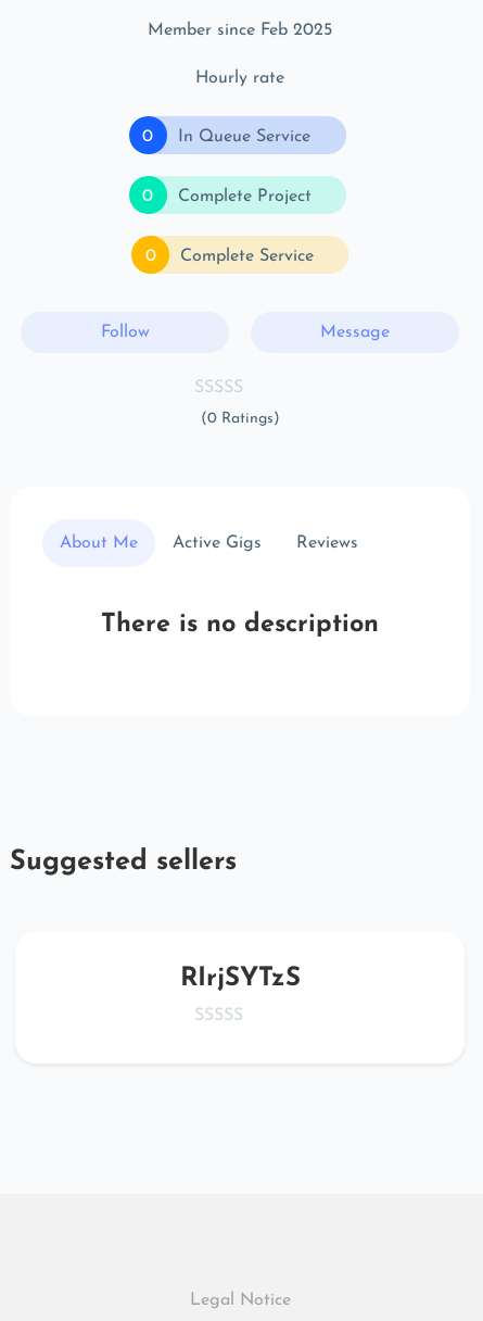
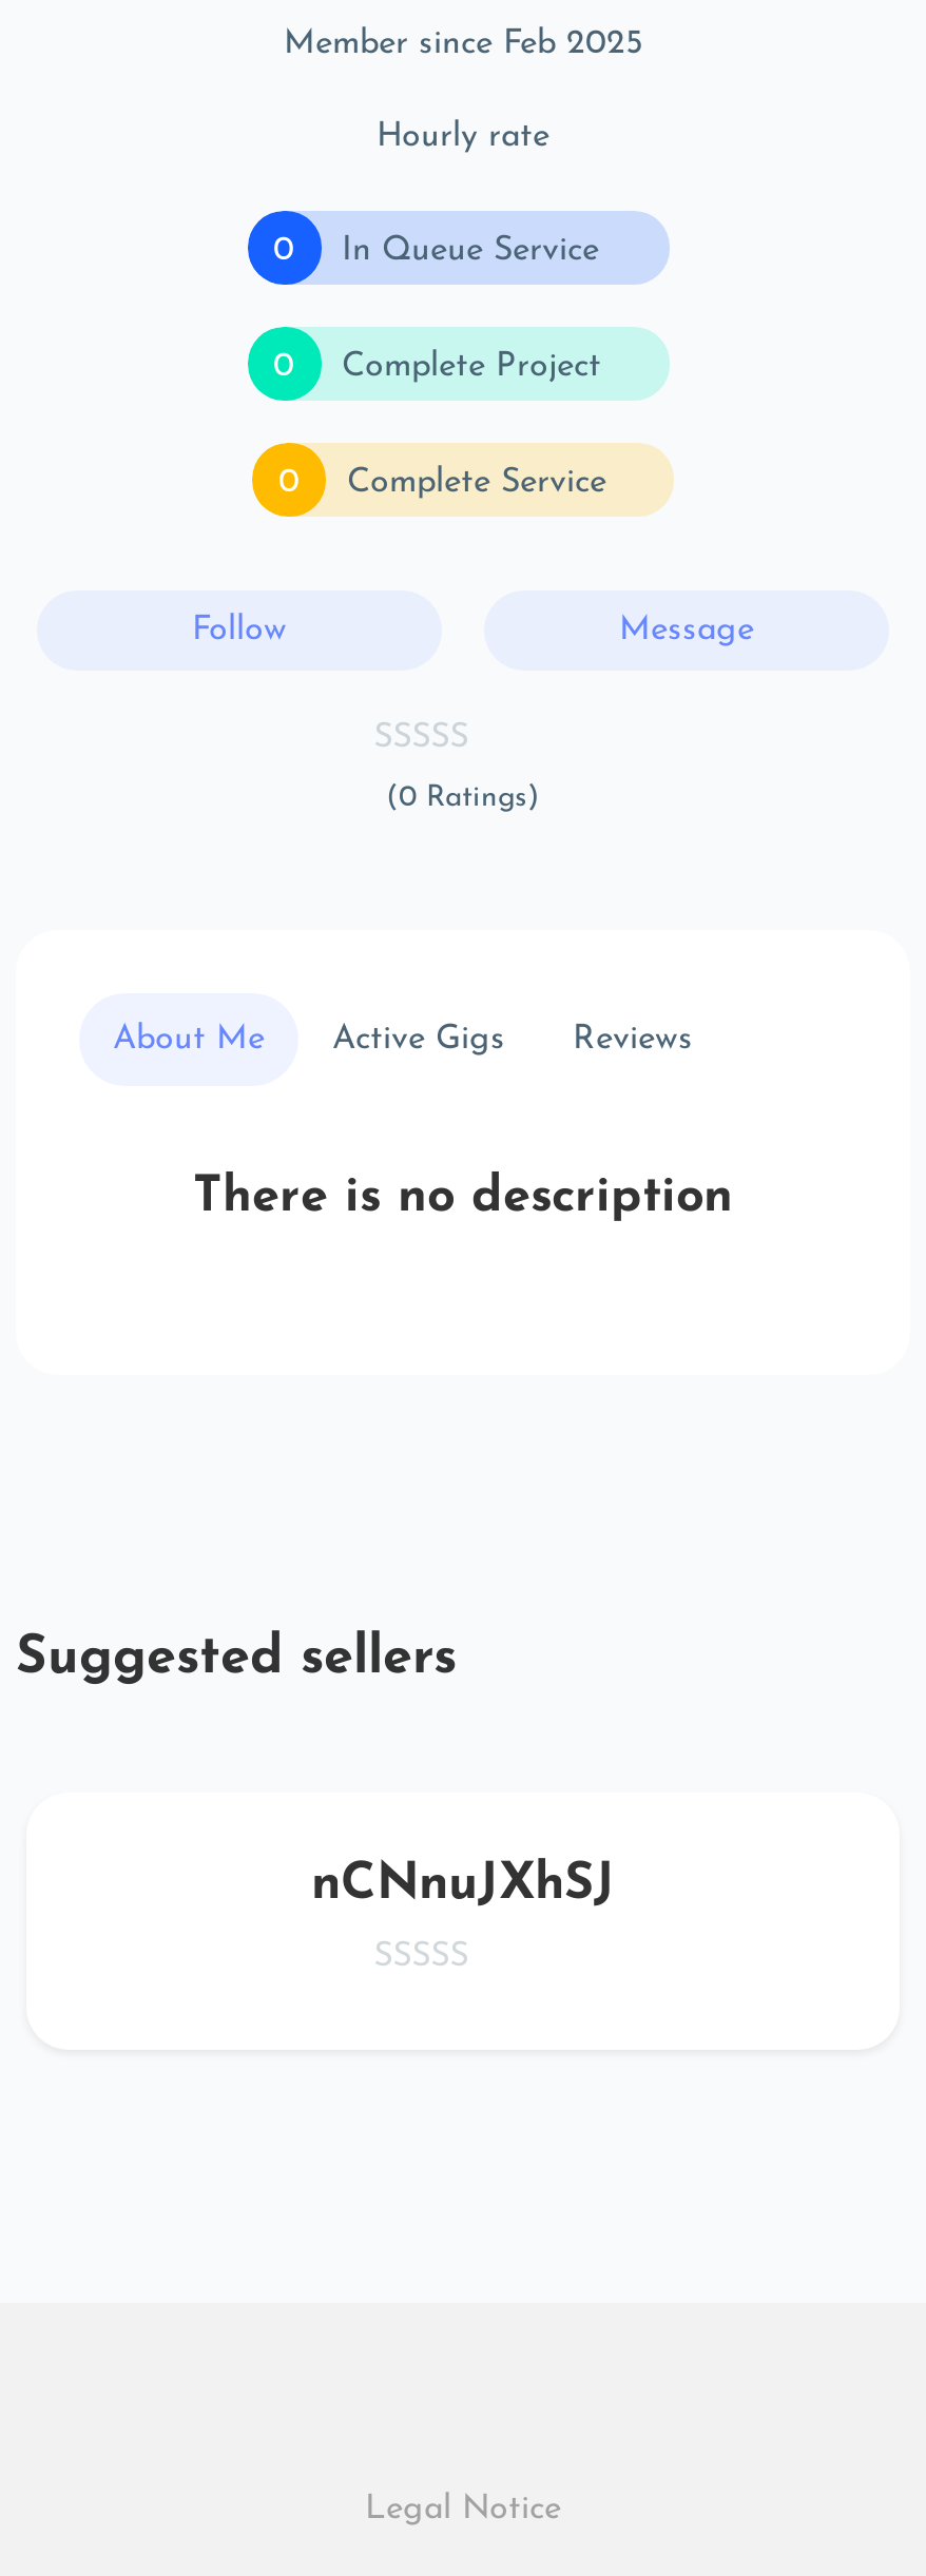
[180,966,300,992] RIrjSYTzS -> [311,1860,615,1911] nCNnuJXhSJ

